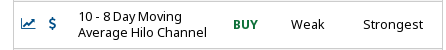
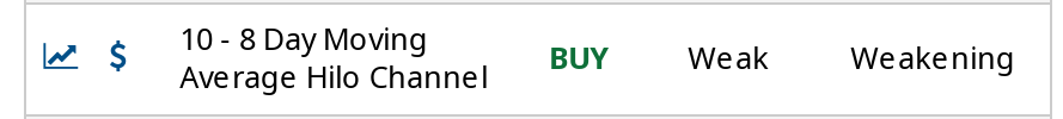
[363,16,423,33] Strongest -> [850,39,1015,79] Weakening

